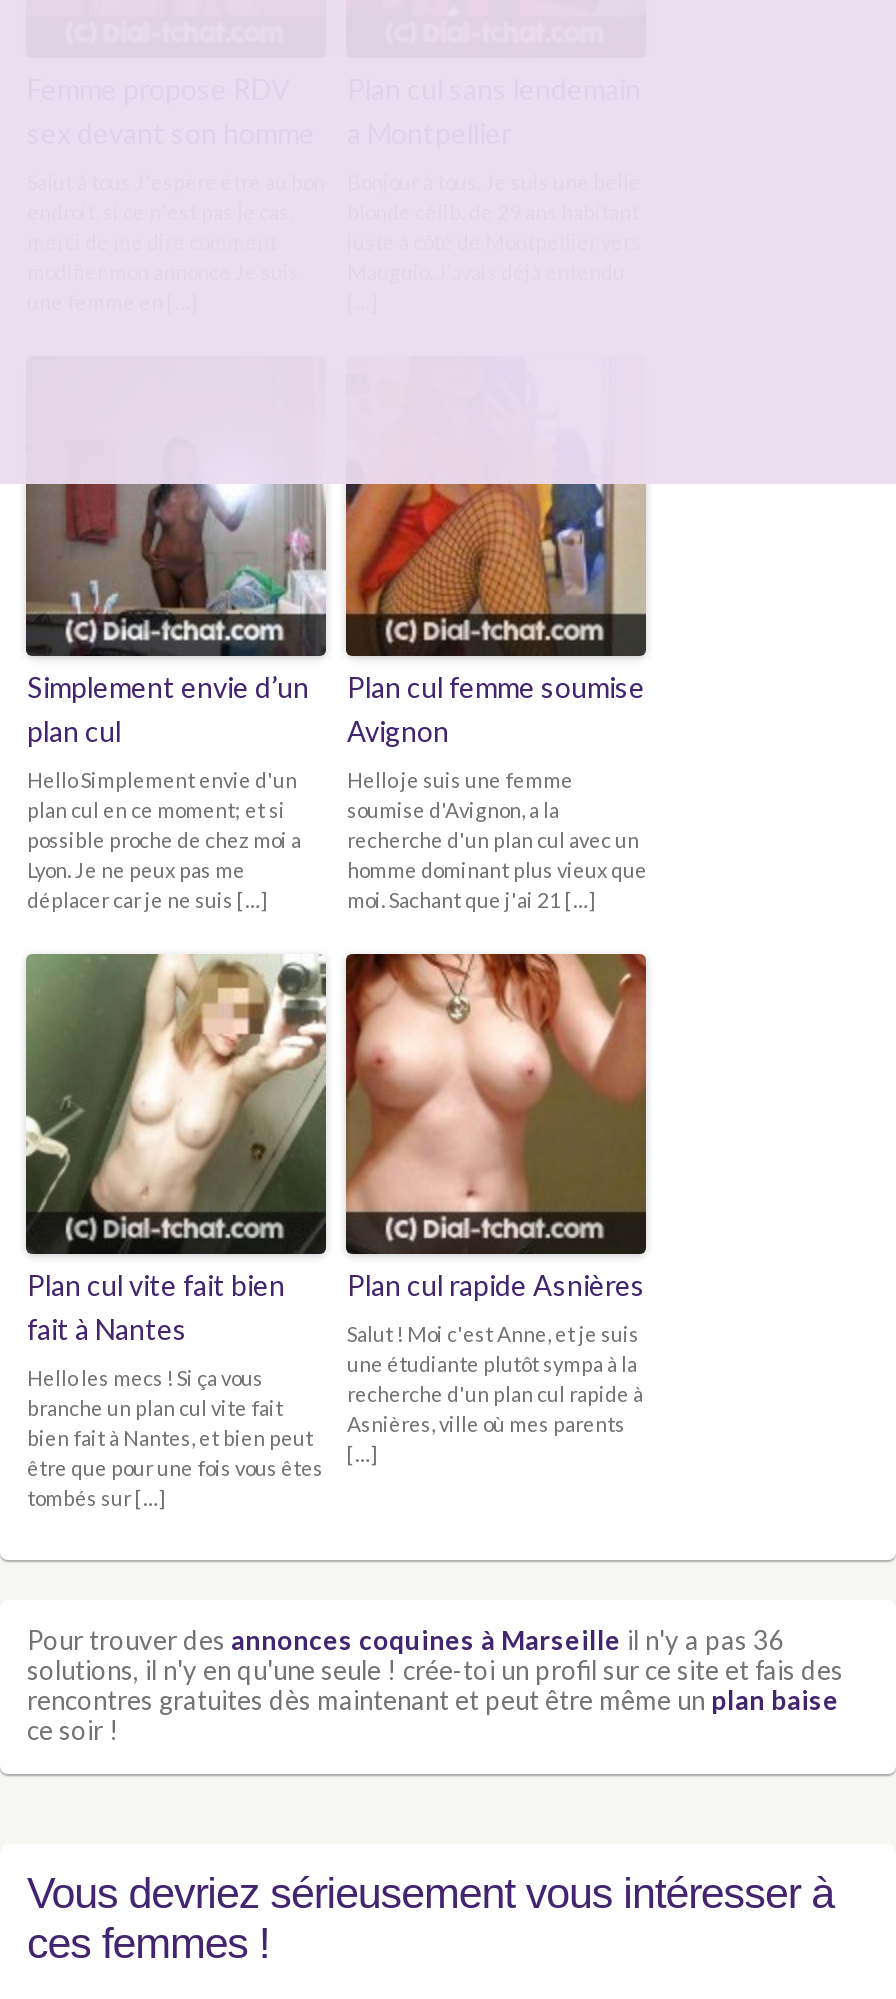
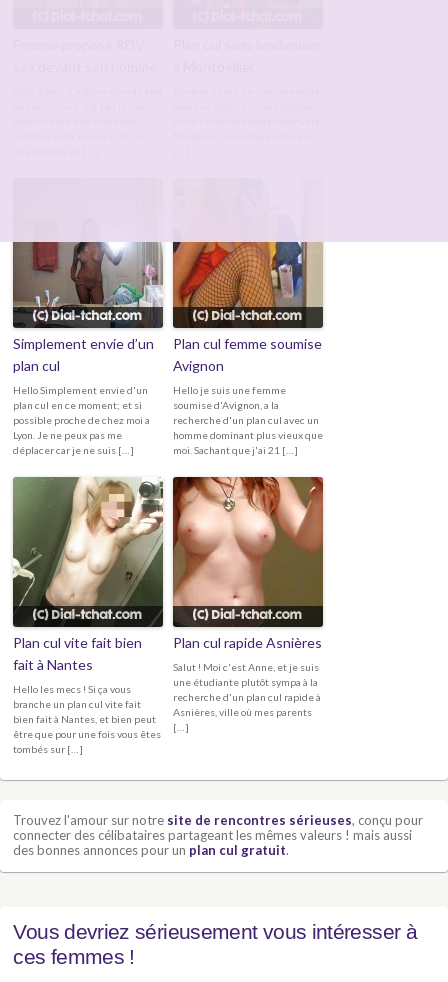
[27,1625,843,1747] Pour trouver des annonces coquines à Marseille il n'y a pas 36 | solutions, il n'y en qu'une seule ! crée-toi un profil sur ce site et fais des | rencontres gratuites dès maintenant et peut être même un plan baise | ce soir ! -> [13,812,423,858] Trouvez l'amour sur notre site de rencontres sérieuses, conçu pour | connecter des célibataires partageant les mêmes valeurs ! mais aussi | des bonnes annonces pour un plan cul gratuit.

